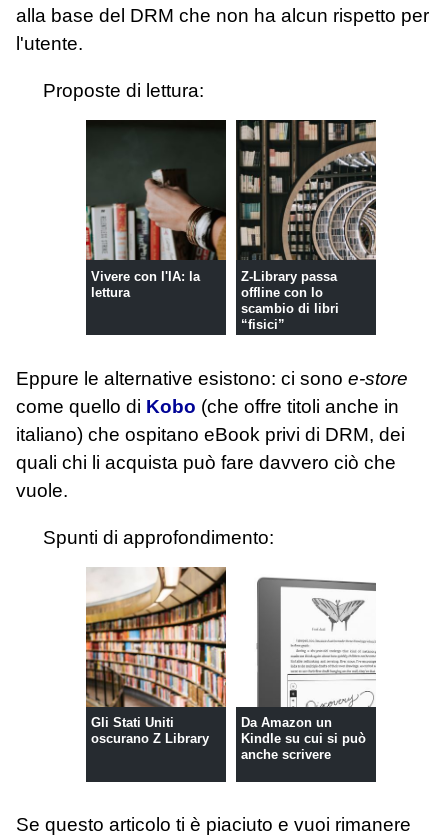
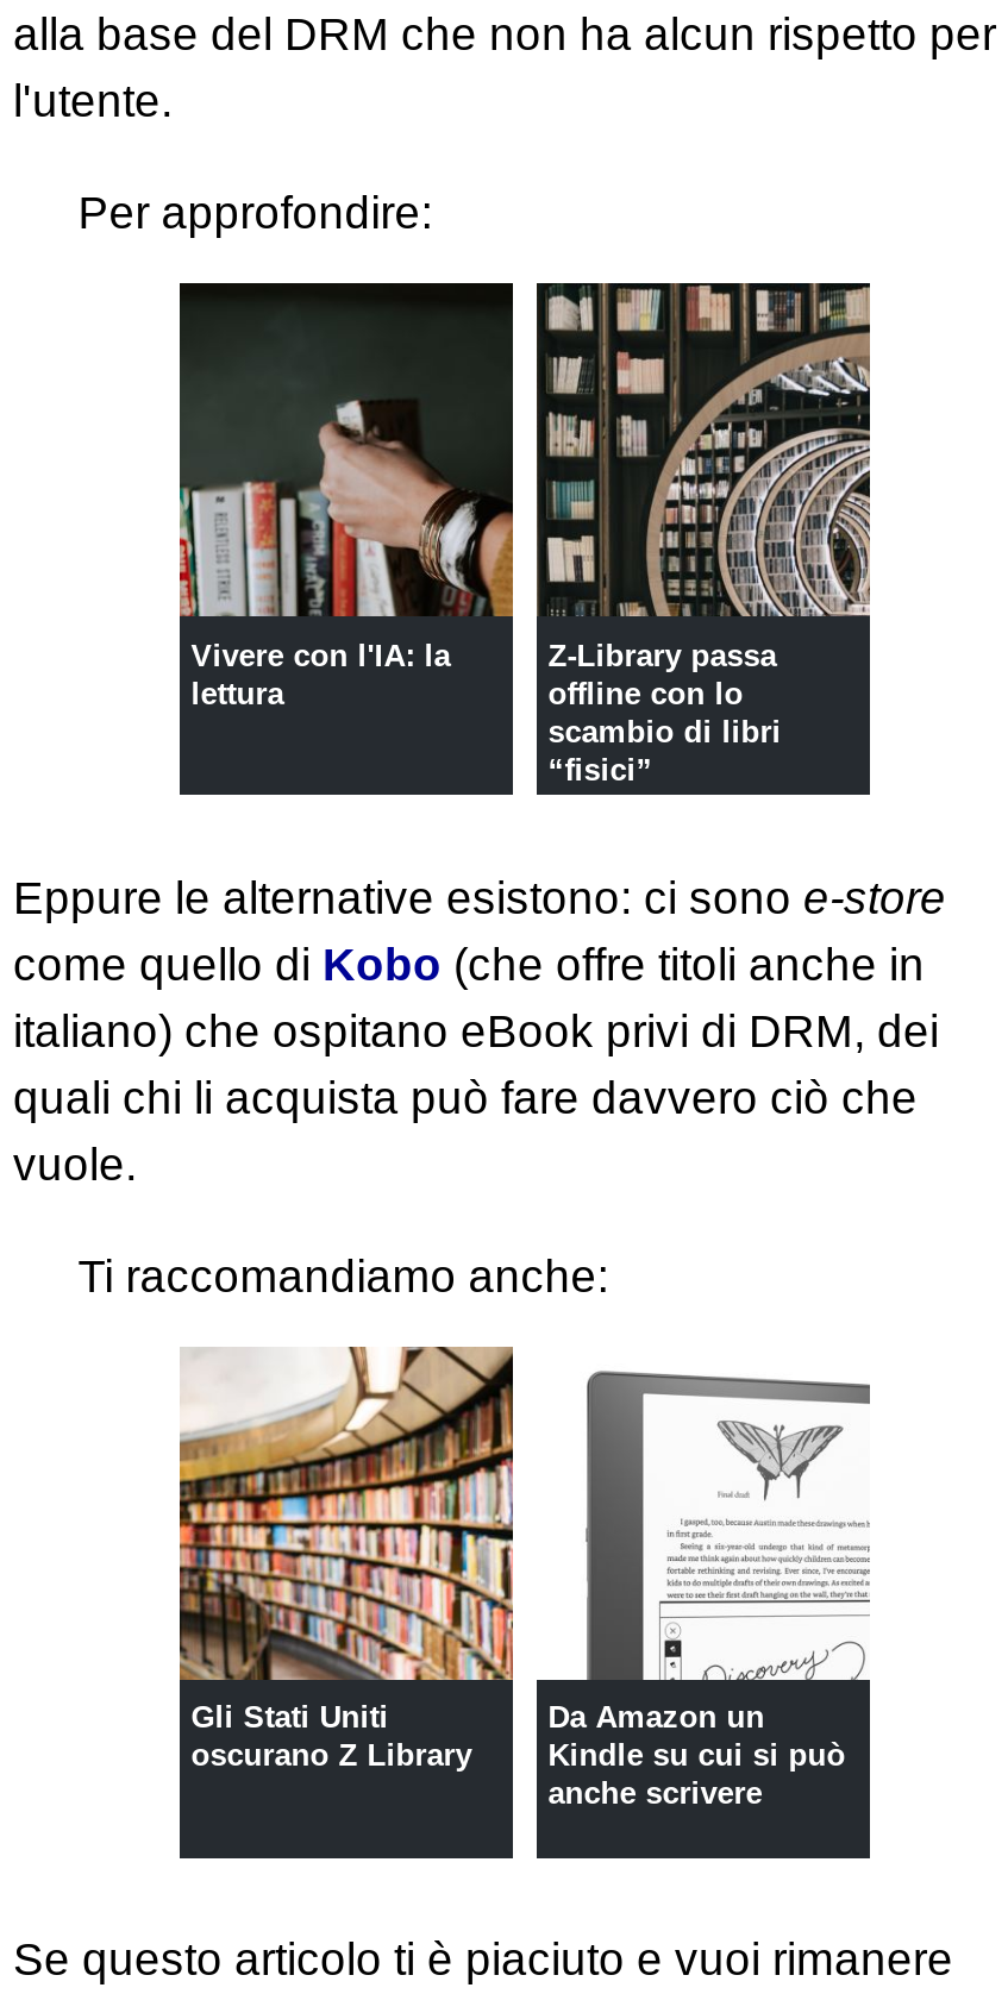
[43,80,204,101] Proposte di lettura: -> [78,189,432,239] Per approfondire:
[43,527,274,548] Spunti di approfondimento: -> [78,1251,609,1301] Ti raccomandiamo anche:

